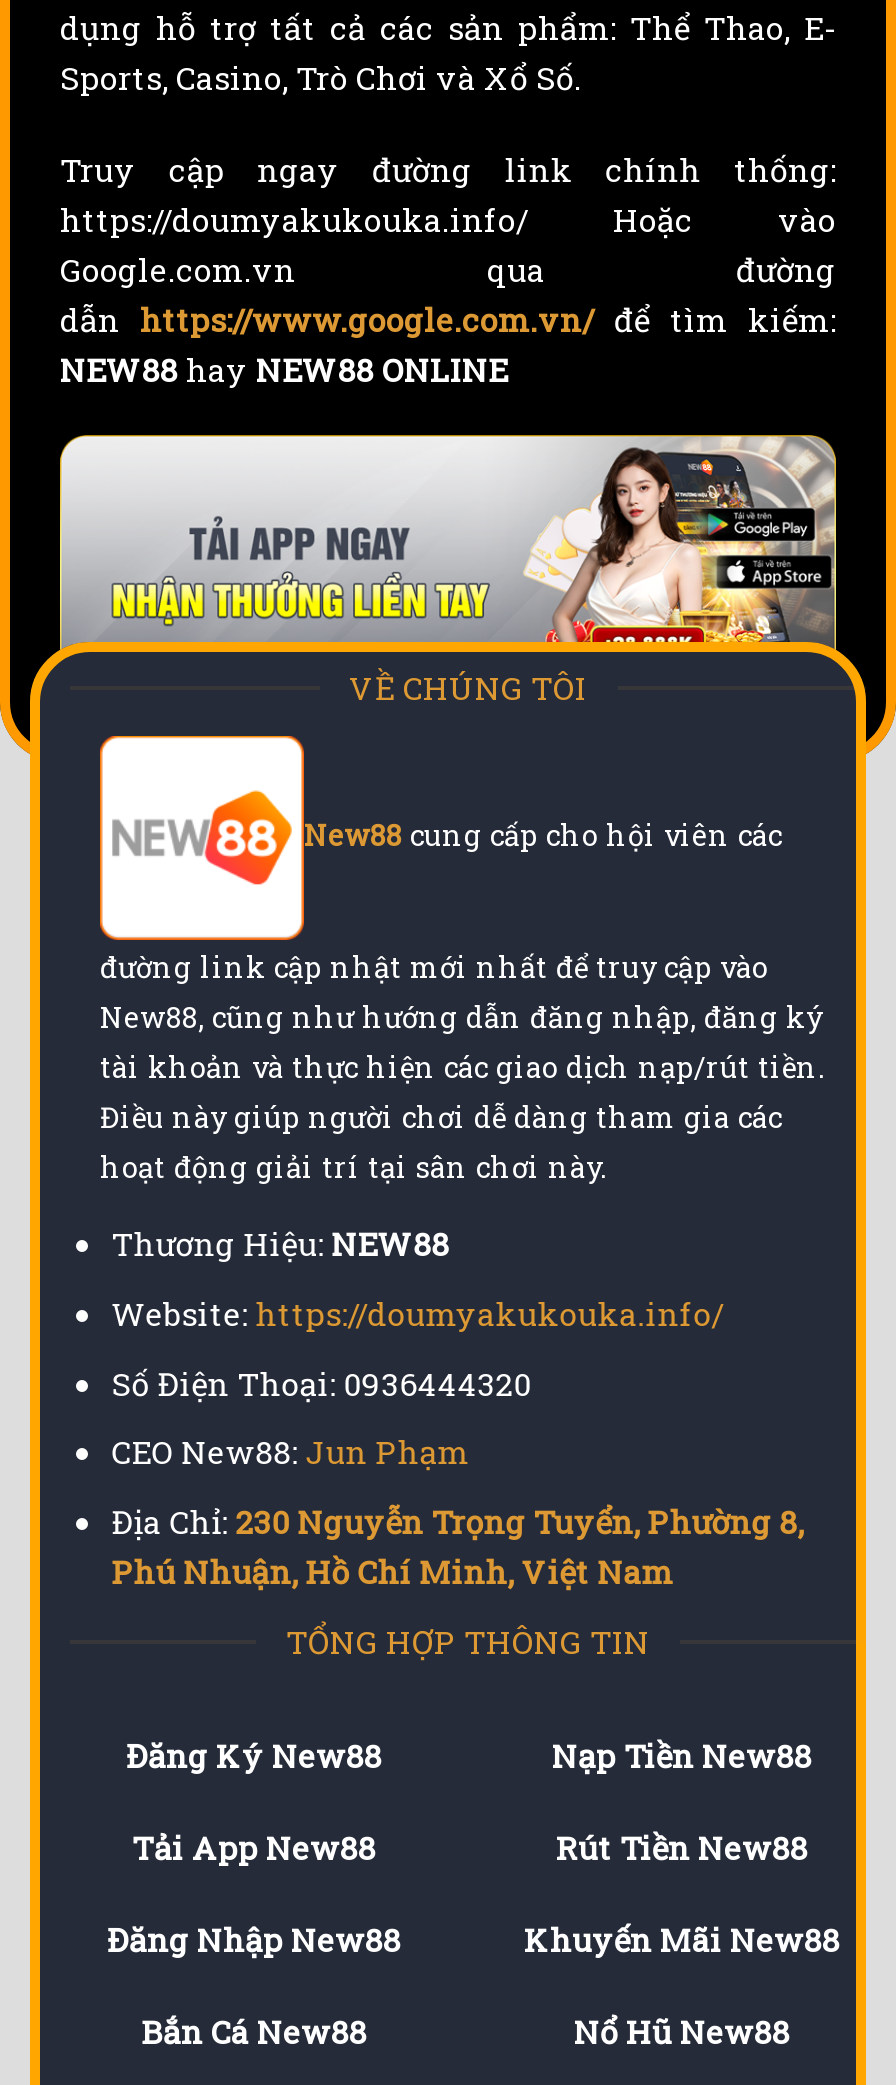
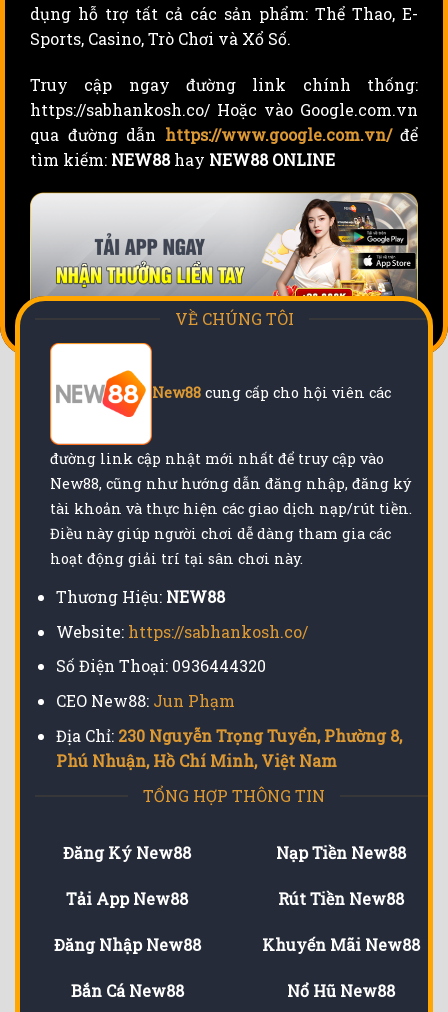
[60,197,836,389] https://doumyakukouka.info/ Hoặc vào | Google.com.vn qua đường | dẫn https://www.google.com.vn/ để tìm kiếm: | NEW88 hay NEW88 ONLINE -> [30,98,418,169] https://sabhankosh.co/ Hoặc vào Google.com.vn | qua đường dẫn https://www.google.com.vn/ để | tìm kiếm: NEW88 hay NEW88 ONLINE
[112,1292,724,1334] Website: https://doumyakukouka.info/ -> [56,621,308,642] Website: https://sabhankosh.co/

